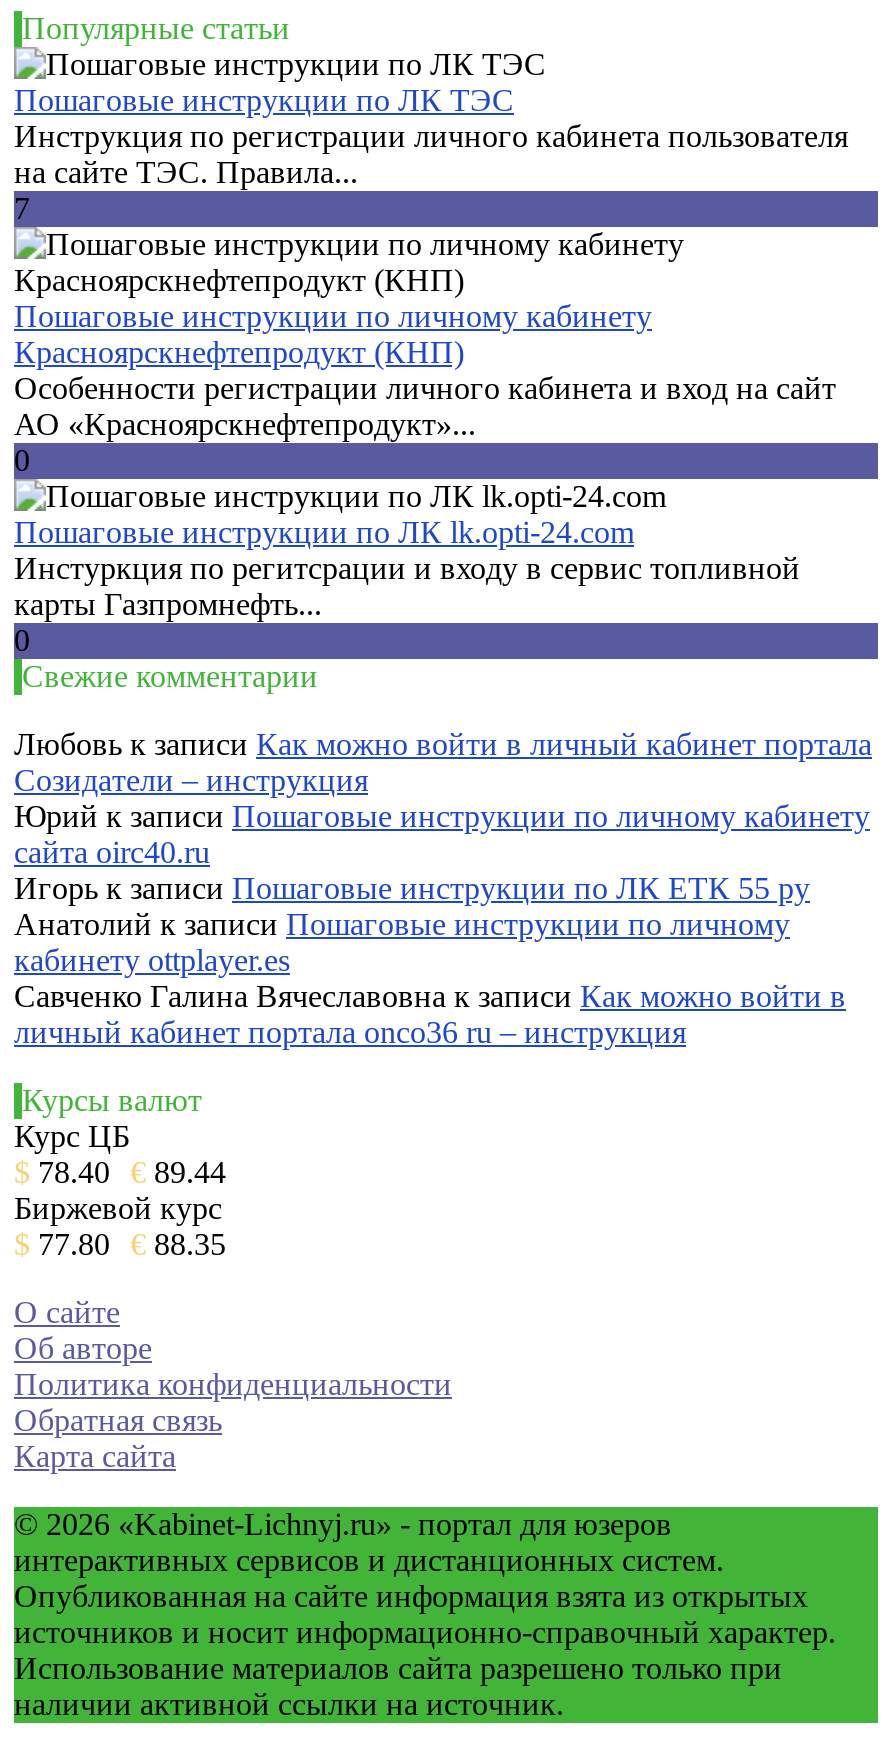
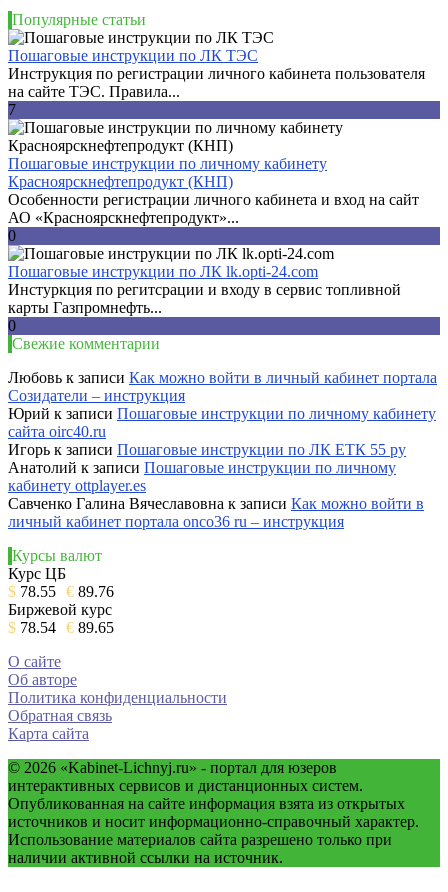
[14,1155,226,1189] $ 78.40 € 89.44 -> [8,583,114,600] $ 78.55 € 89.76
[14,1227,226,1261] $ 77.80 € 88.35 -> [8,619,114,636] $ 78.54 € 89.65

